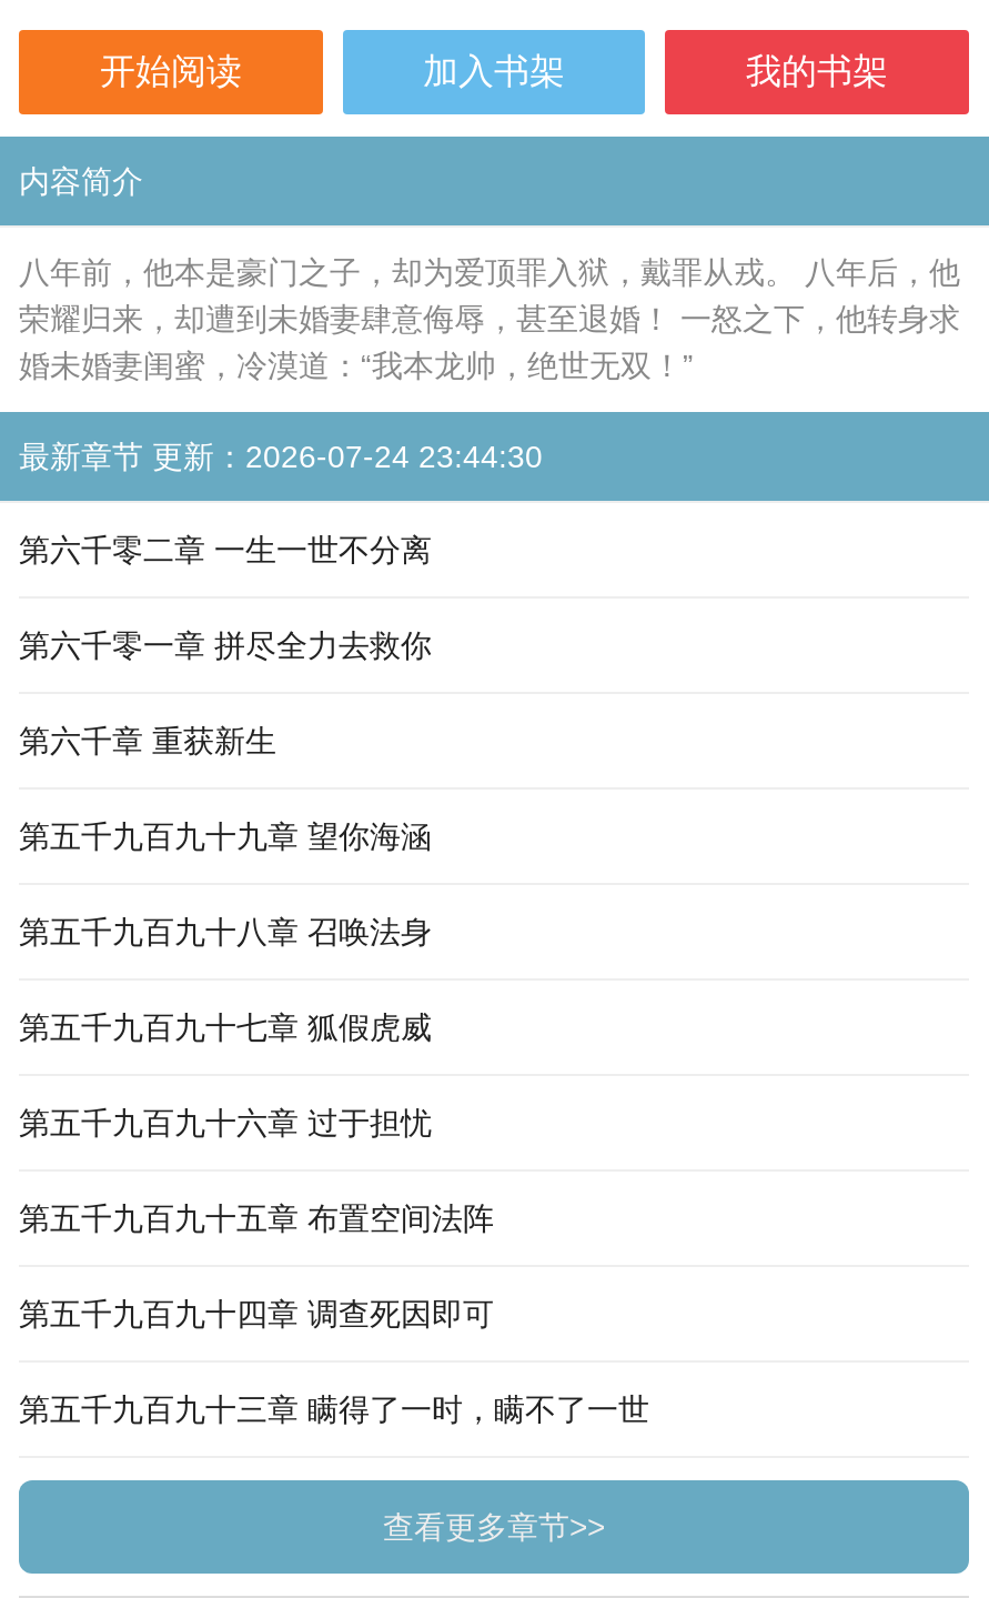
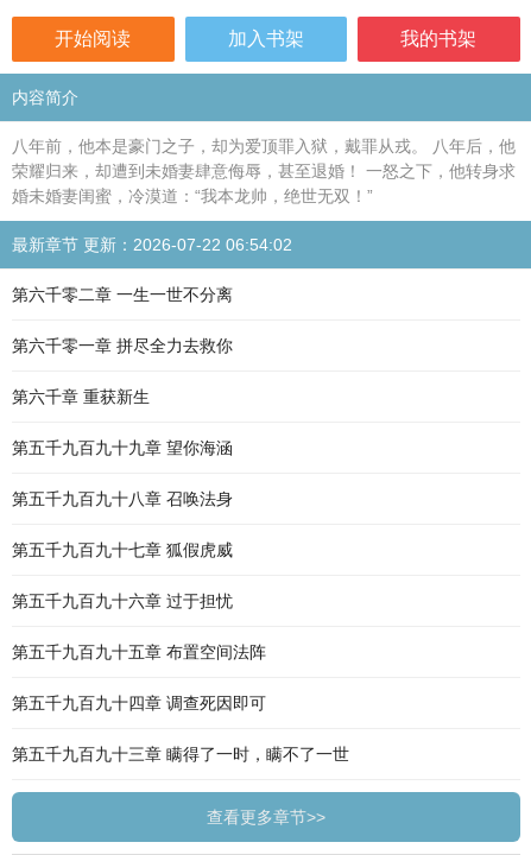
[19,439,543,474] 最新章节 更新：2026-07-24 23:44:30 -> [12,235,292,254] 最新章节 更新：2026-07-22 06:54:02

